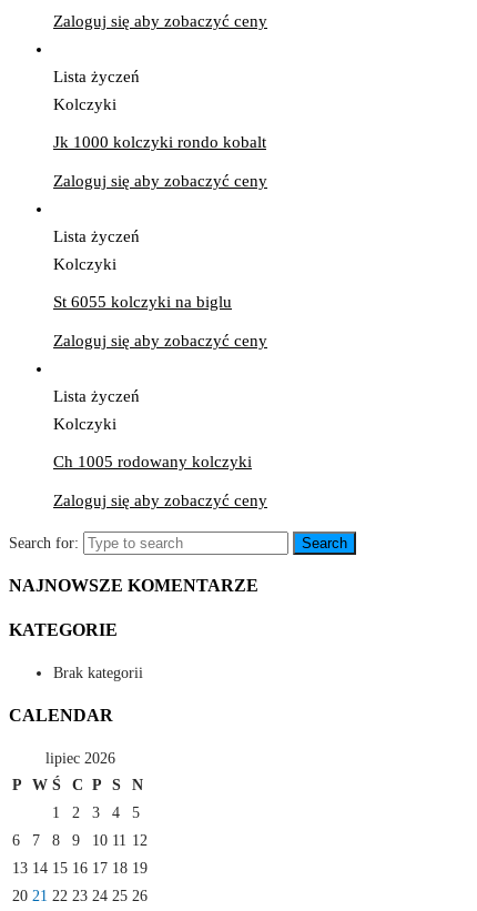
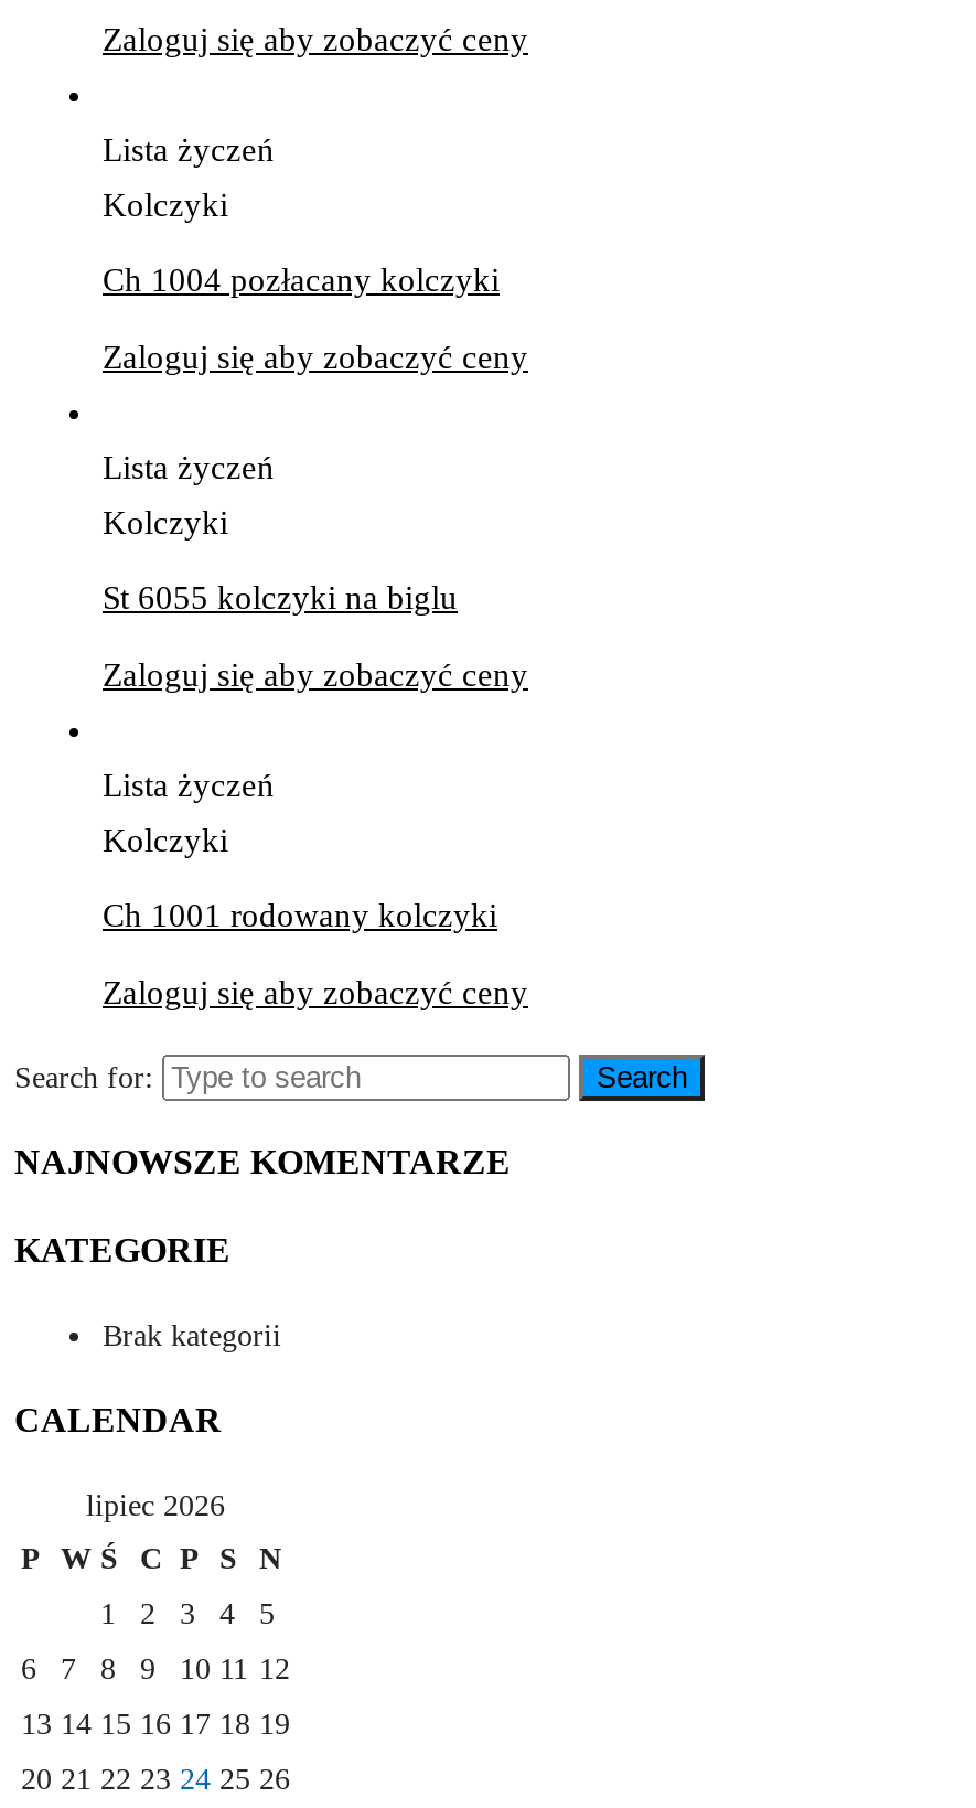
[53,134,266,151] Jk 1000 kolczyki rondo kobalt -> [103,263,500,299] Ch 1004 pozłacany kolczyki
[53,453,252,471] Ch 1005 rodowany kolczyki -> [103,898,497,933] Ch 1001 rodowany kolczyki

